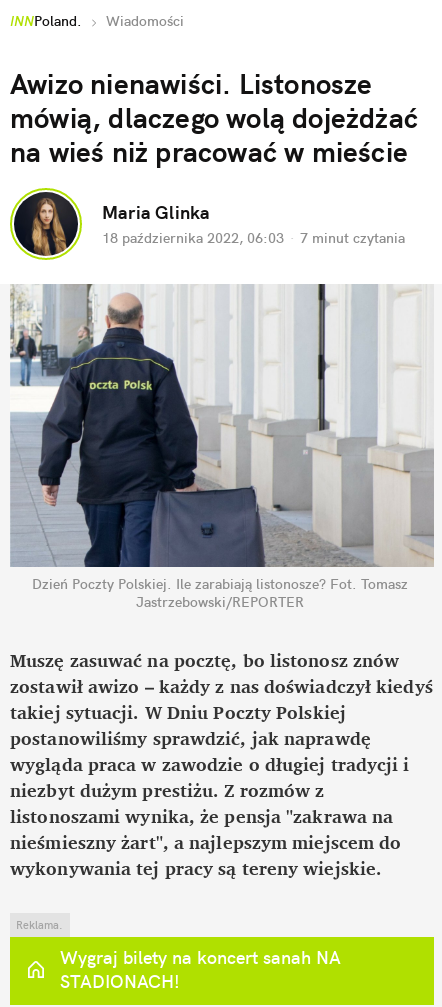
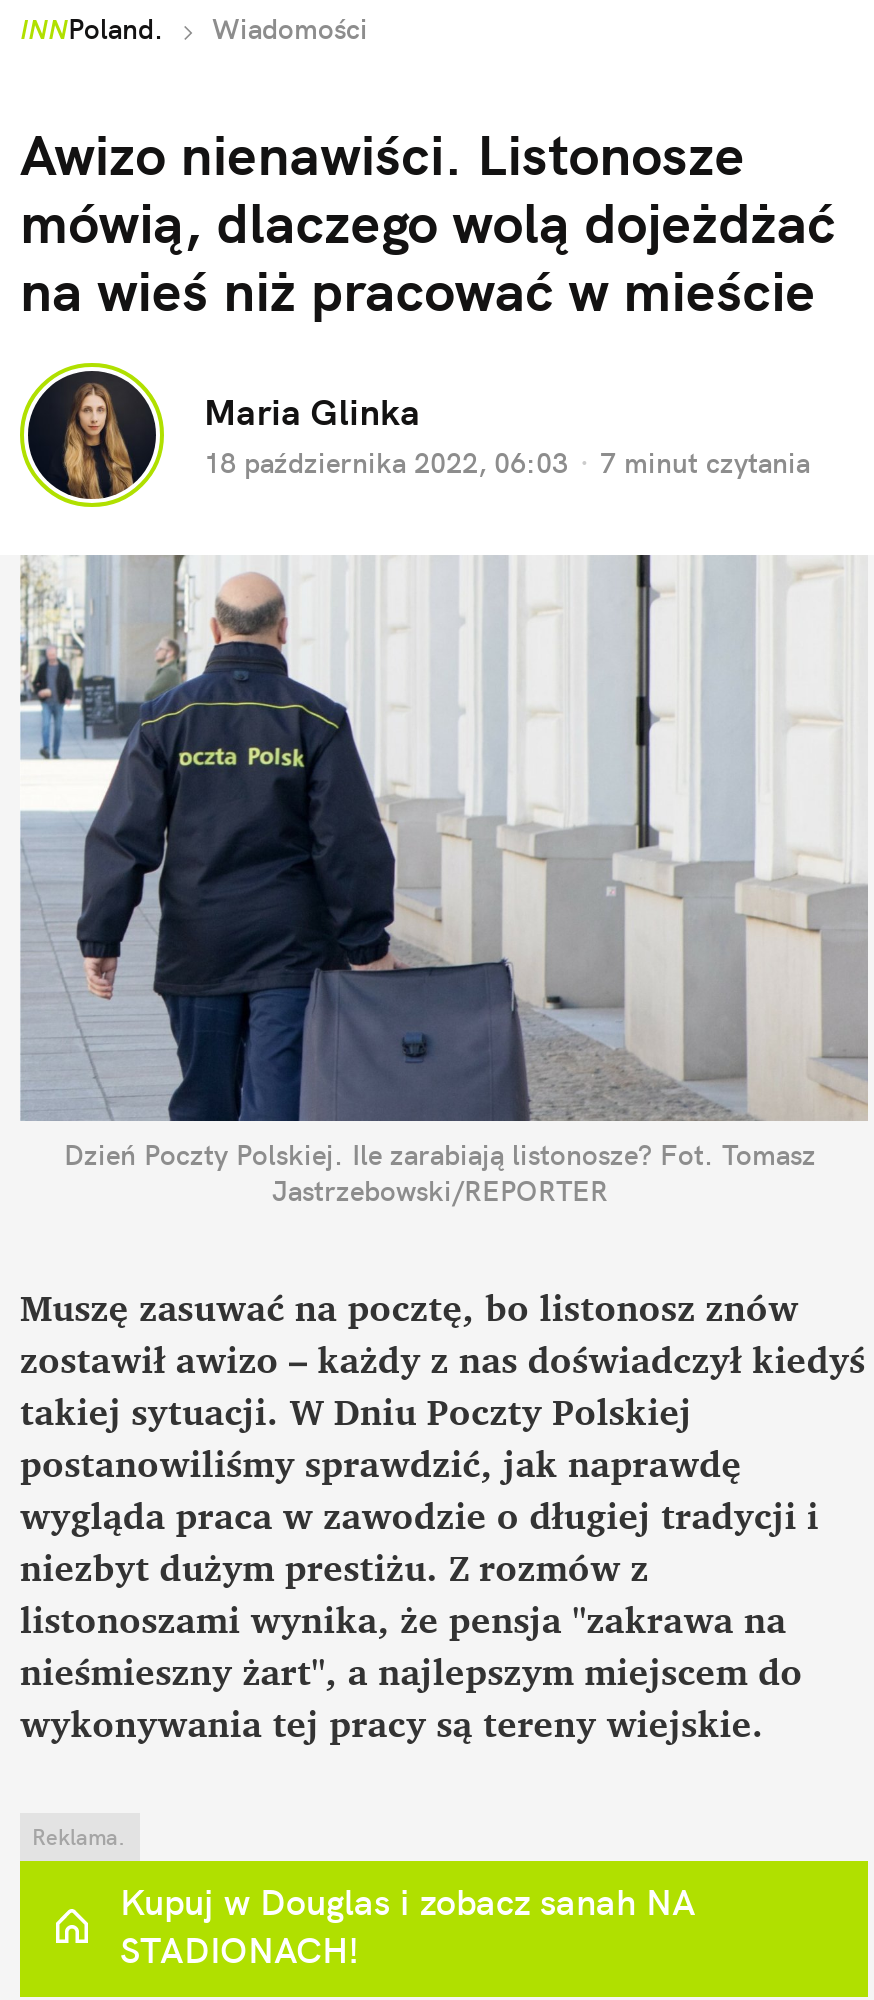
[60,946,341,969] Wygraj bilety na koncert sanah NA -> [120,1878,696,1924] Kupuj w Douglas i zobacz sanah NA

